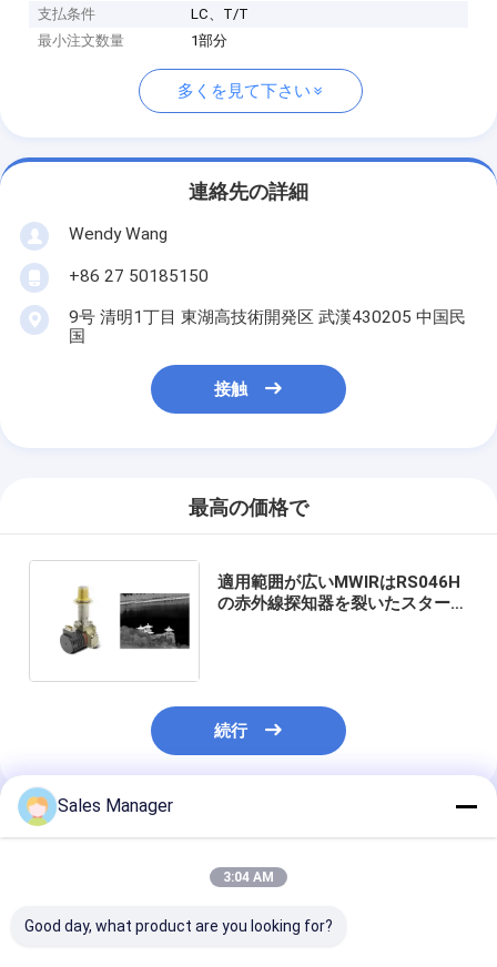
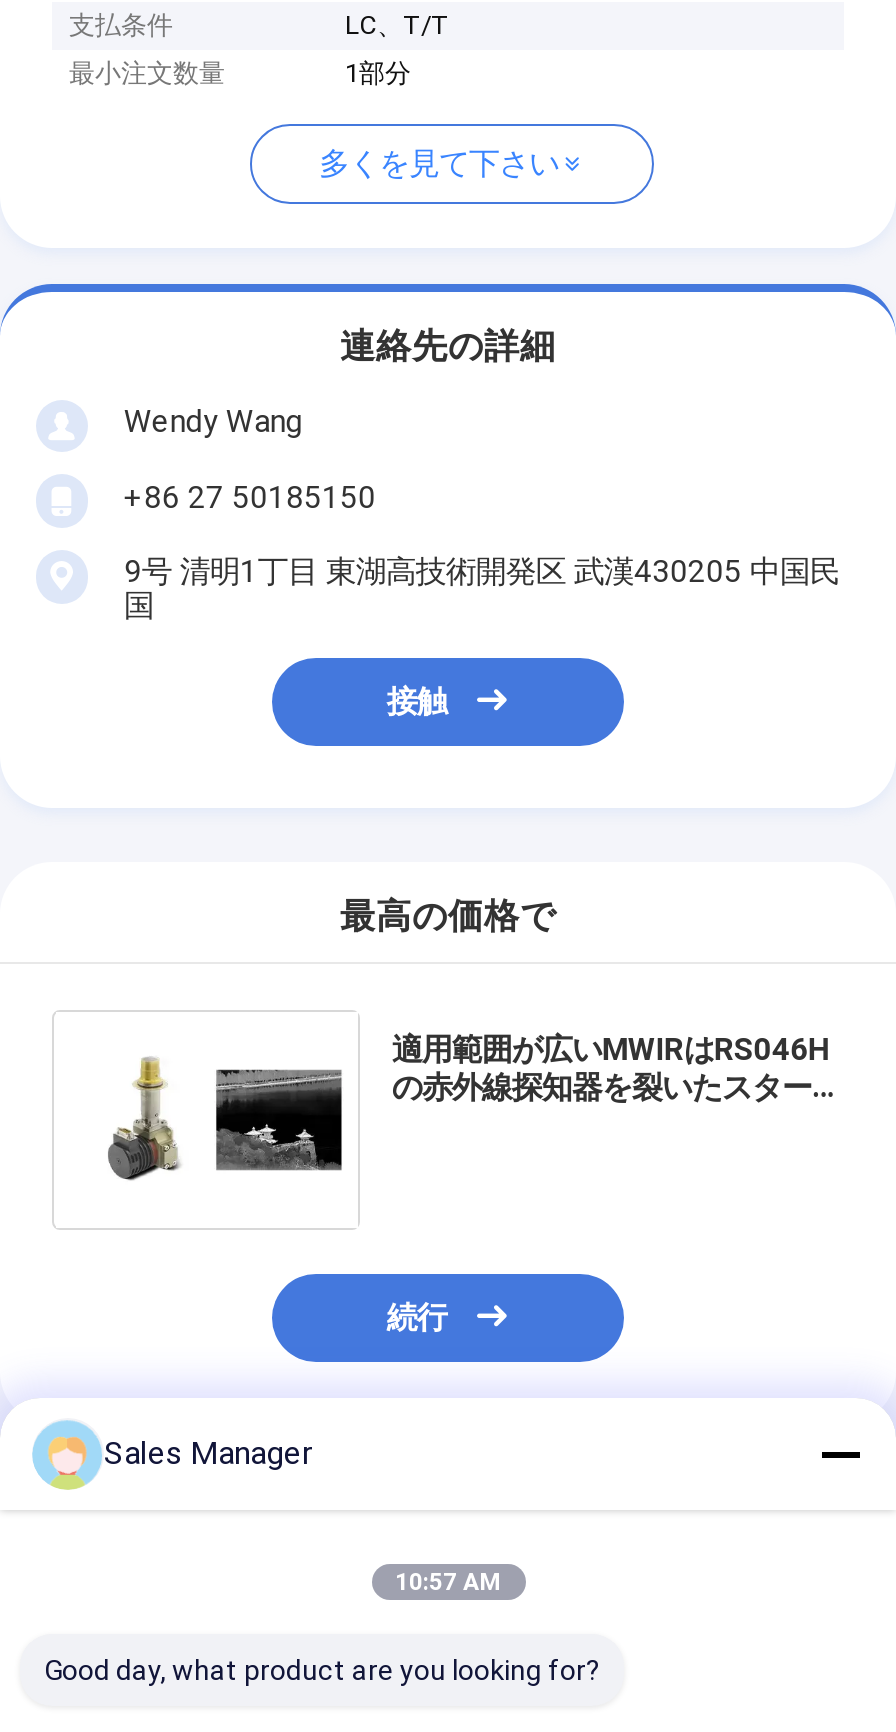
[223,869,274,885] 3:04 AM -> [395,1568,501,1596] 10:57 AM

